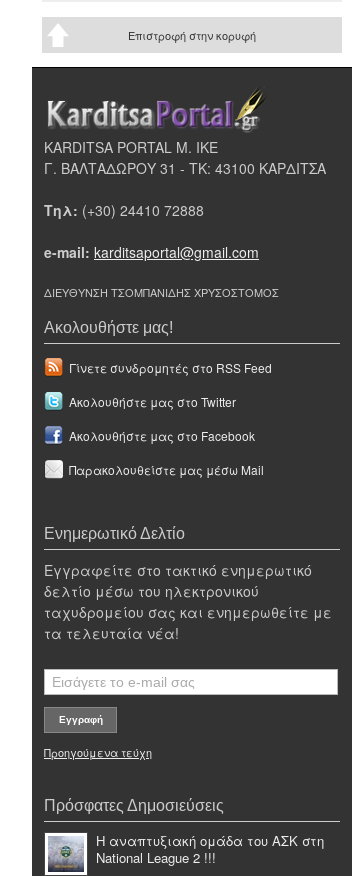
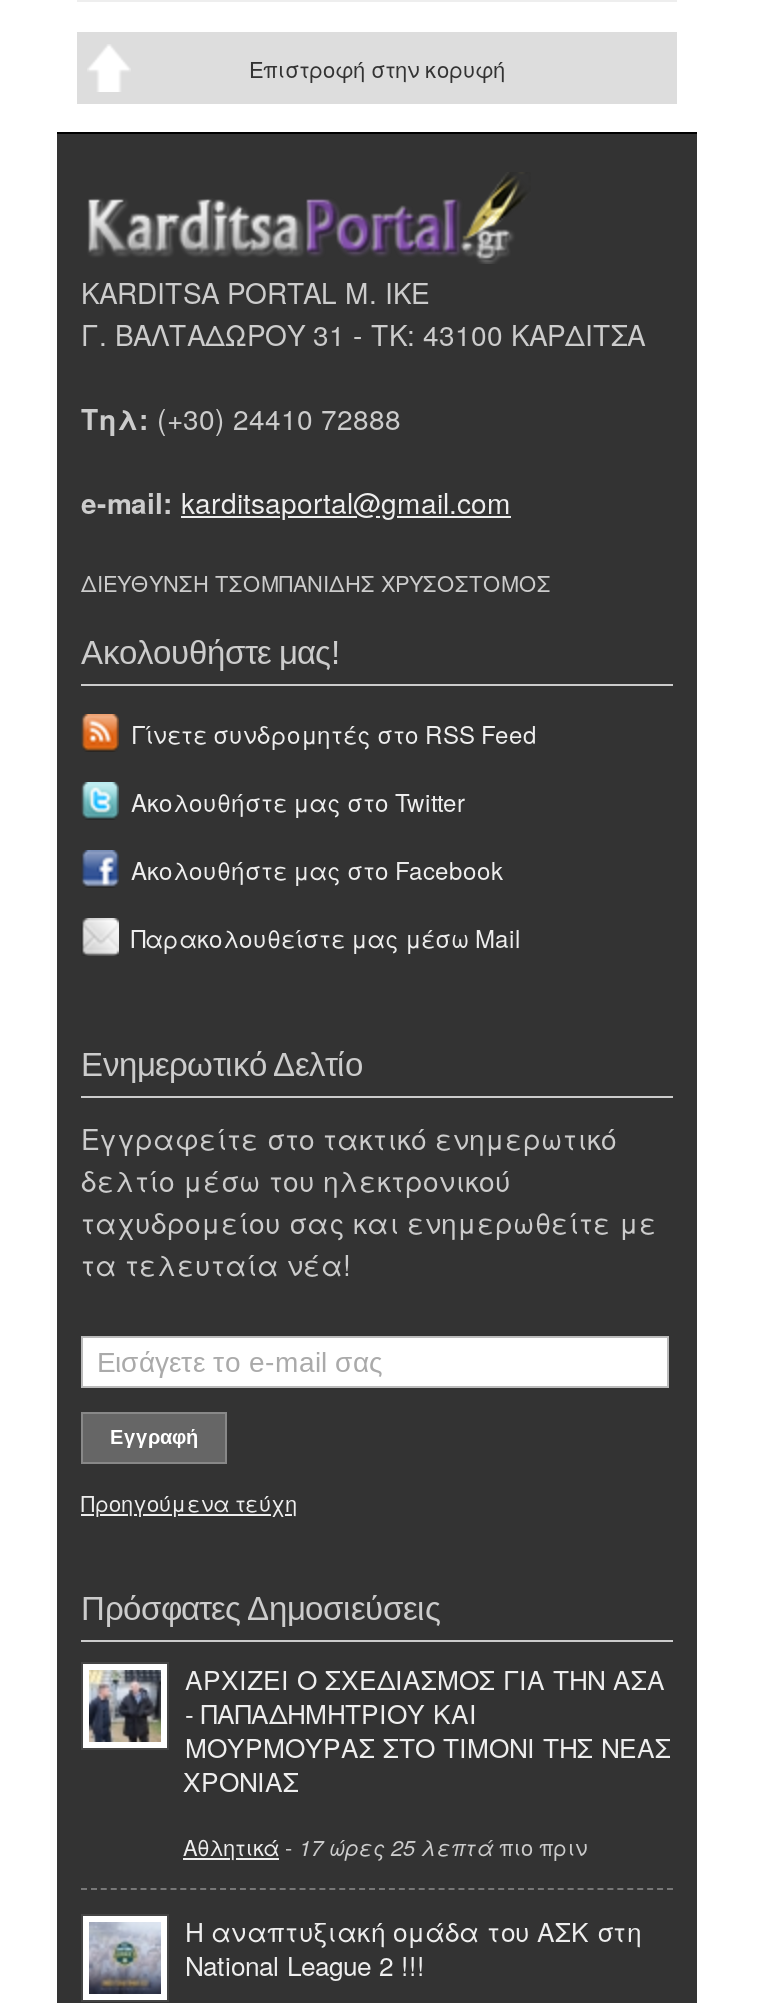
none -> [87,1660,671,1862] [image] | ΑΡΧΙΖΕΙ Ο ΣΧΕΔΙΑΣΜΟΣ ΓΙΑ ΤΗΝ ΑΣΑ | - ΠΑΠΑΔΗΜΗΤΡΙΟΥ ΚΑΙ | ΜΟΥΡΜΟΥΡΑΣ ΣΤΟ ΤΙΜΟΝΙ ΤΗΣ ΝΕΑΣ | ΧΡΟΝΙΑΣ | Αθλητικά - 17 ώρες 25 λεπτά πιο πριν

